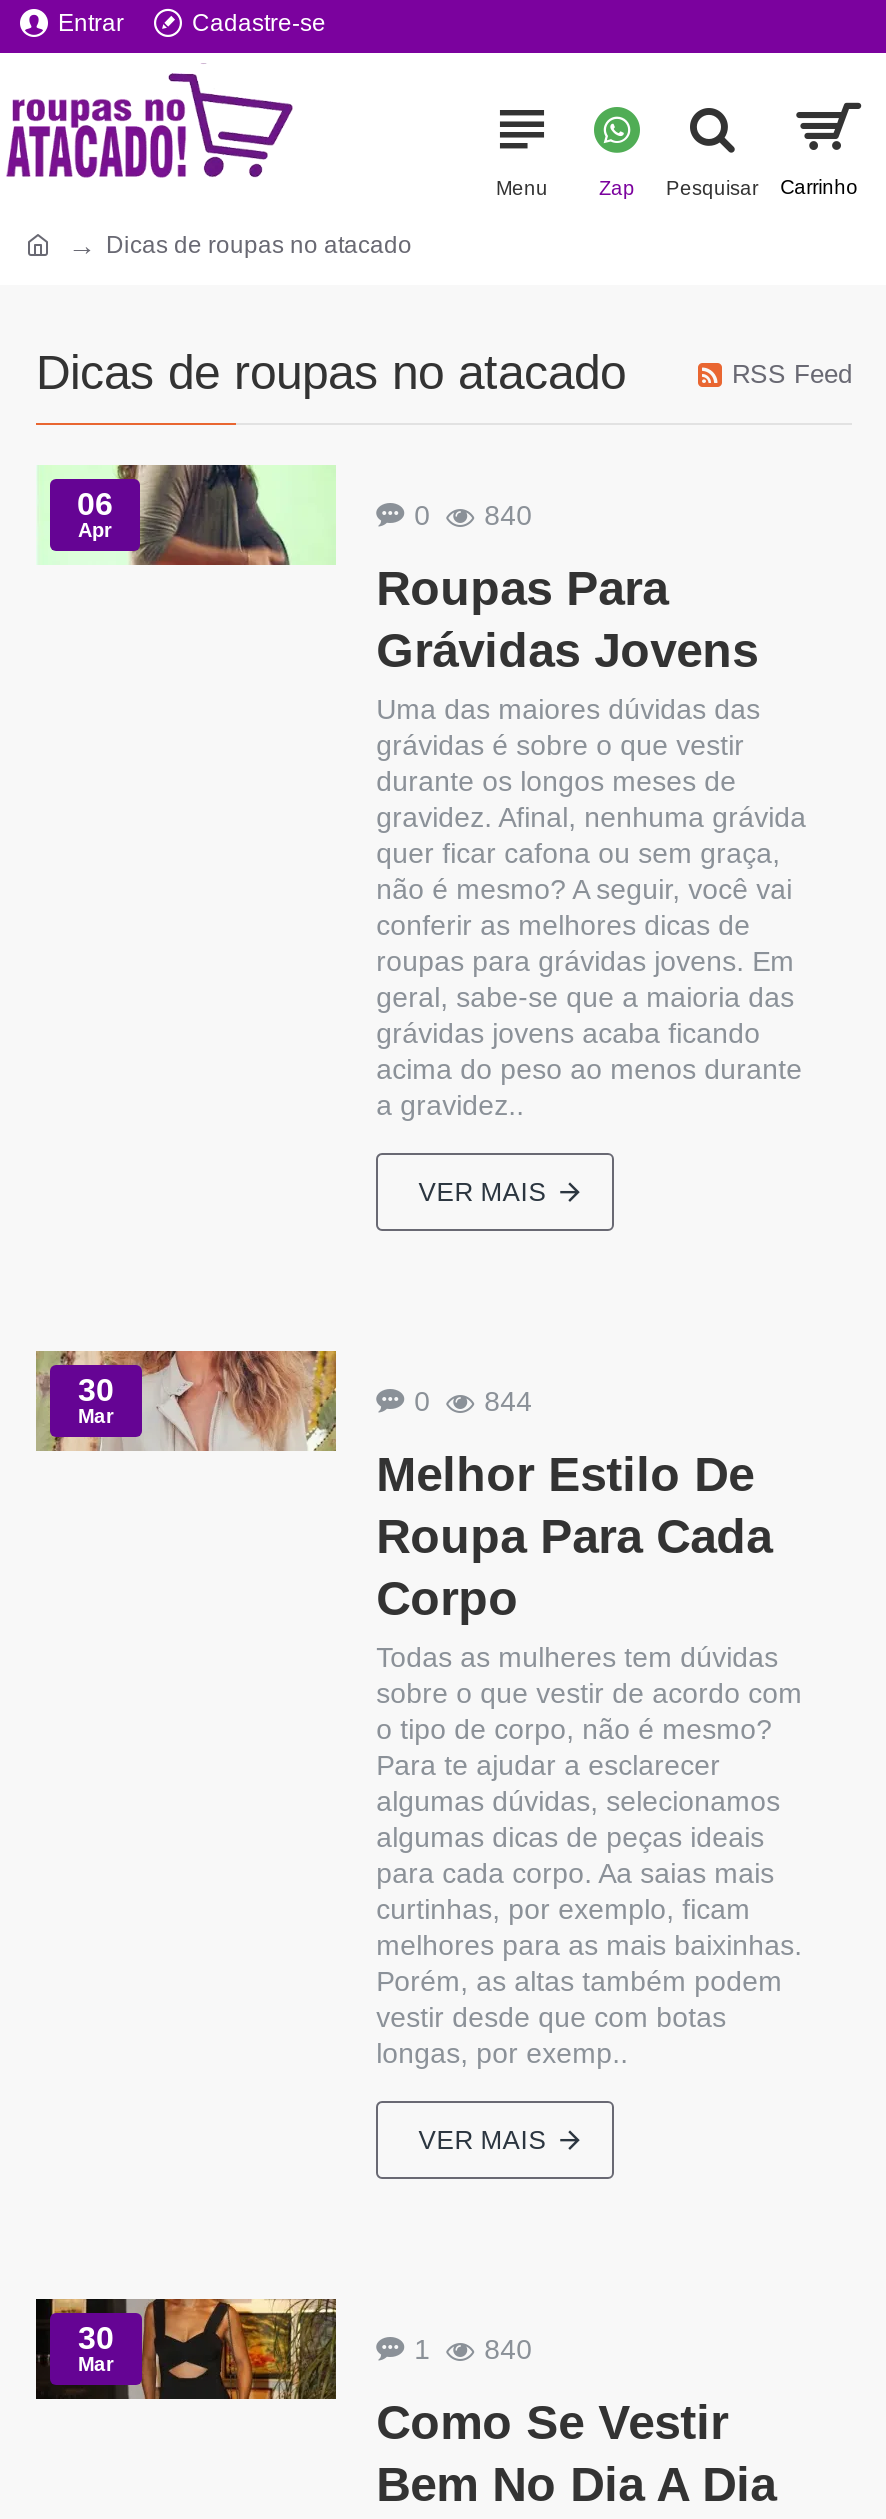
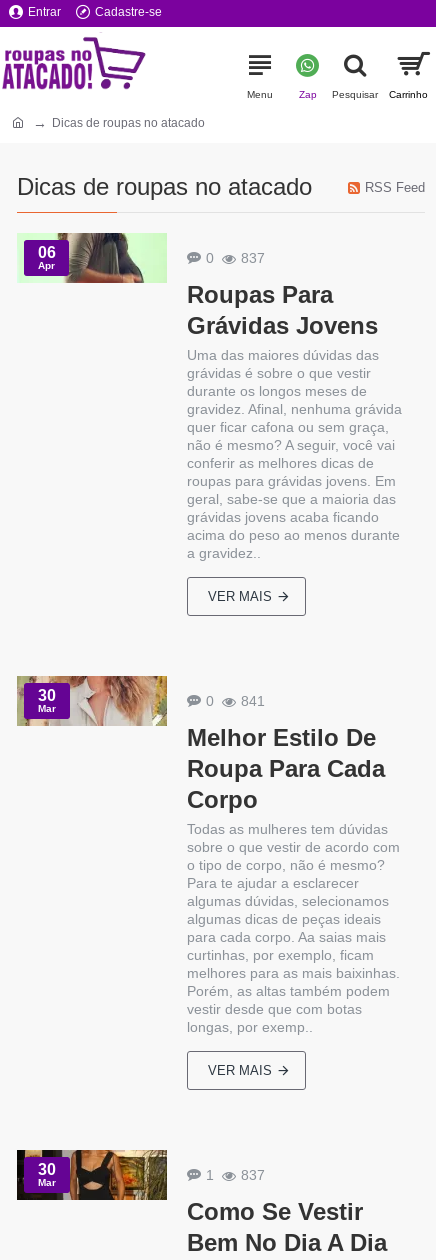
[414,499,532,531] 0 840 -> [206,250,265,266] 0 837
[414,1385,532,1417] 0 844 -> [206,693,265,709] 0 841
[414,2333,532,2365] 1 840 -> [206,1167,265,1183] 1 837

